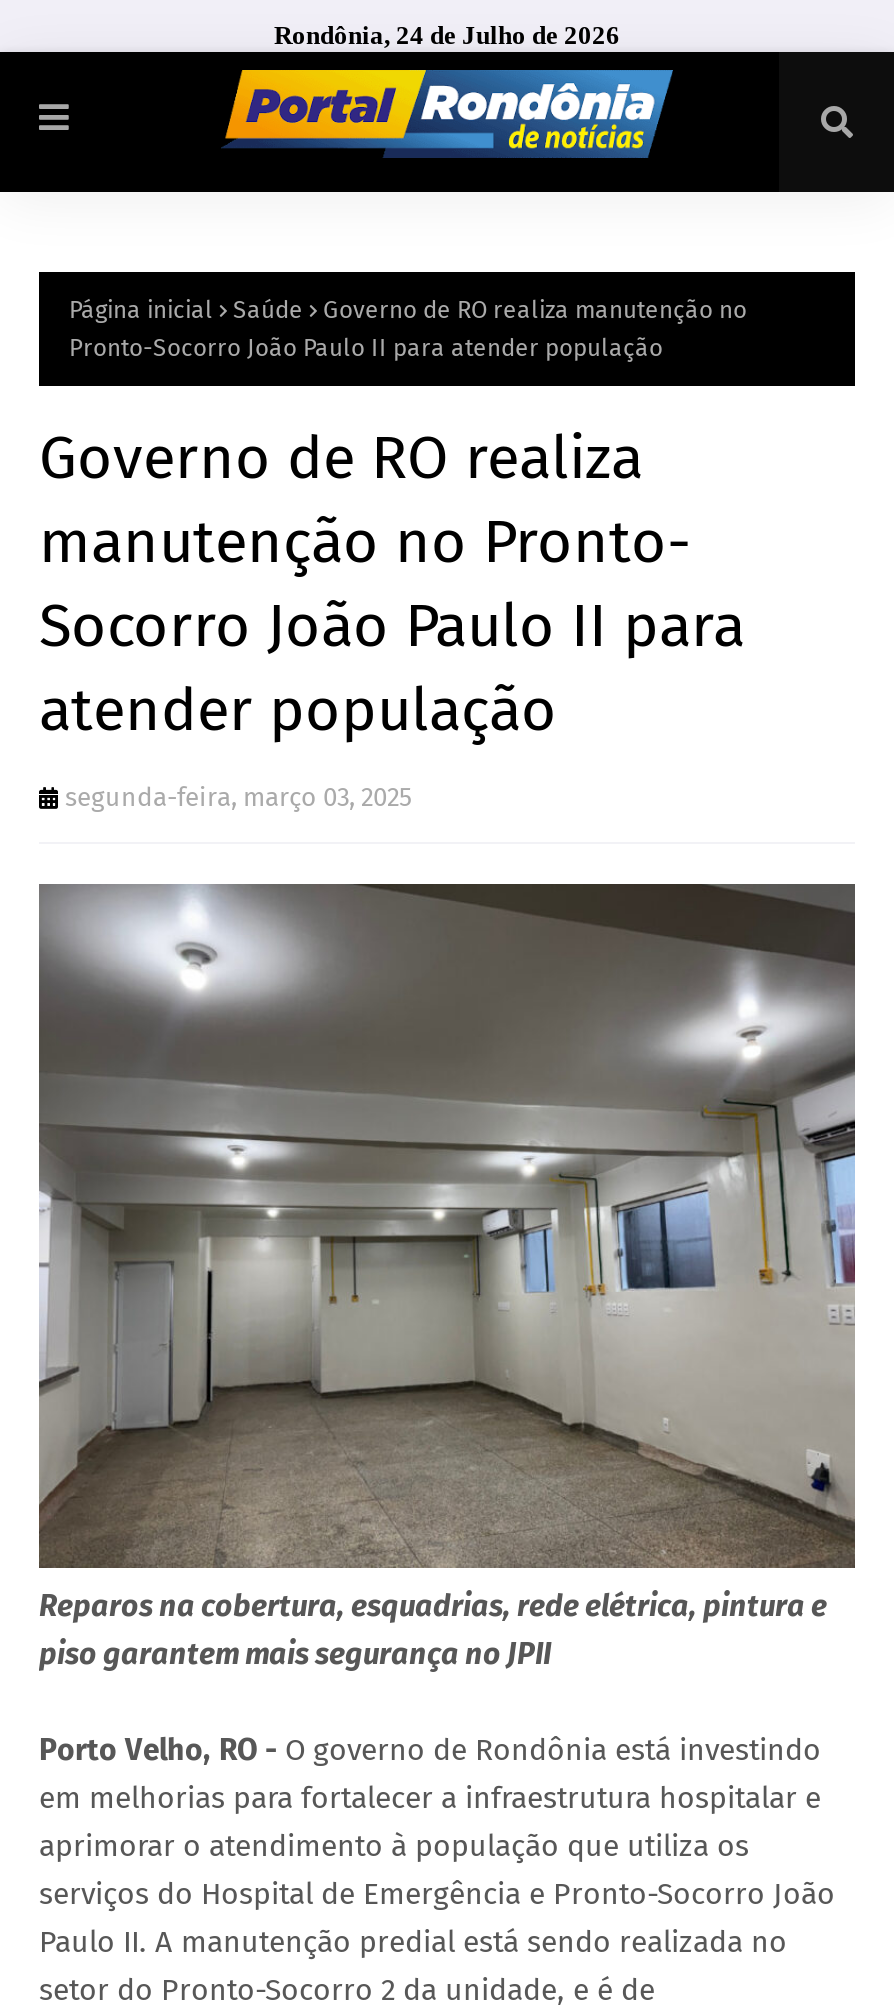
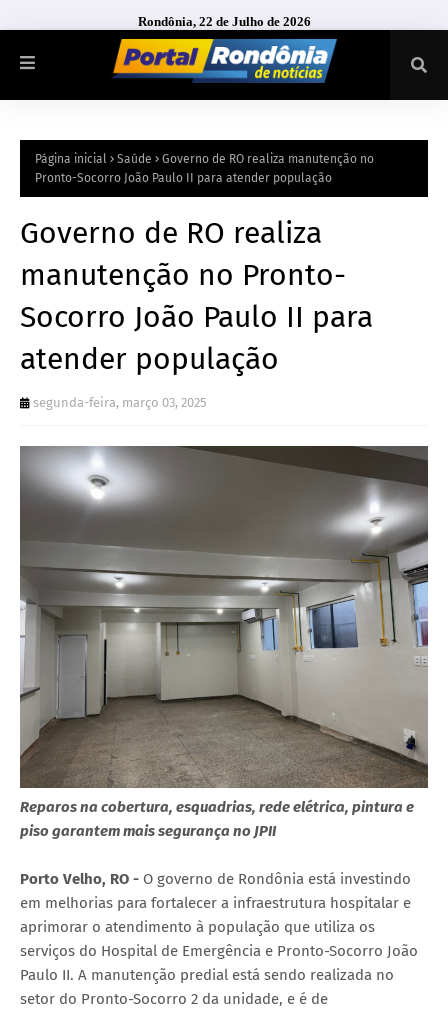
[274,20,620,50] Rondônia, 24 de Julho de 2026 -> [137,14,310,29] Rondônia, 22 de Julho de 2026

